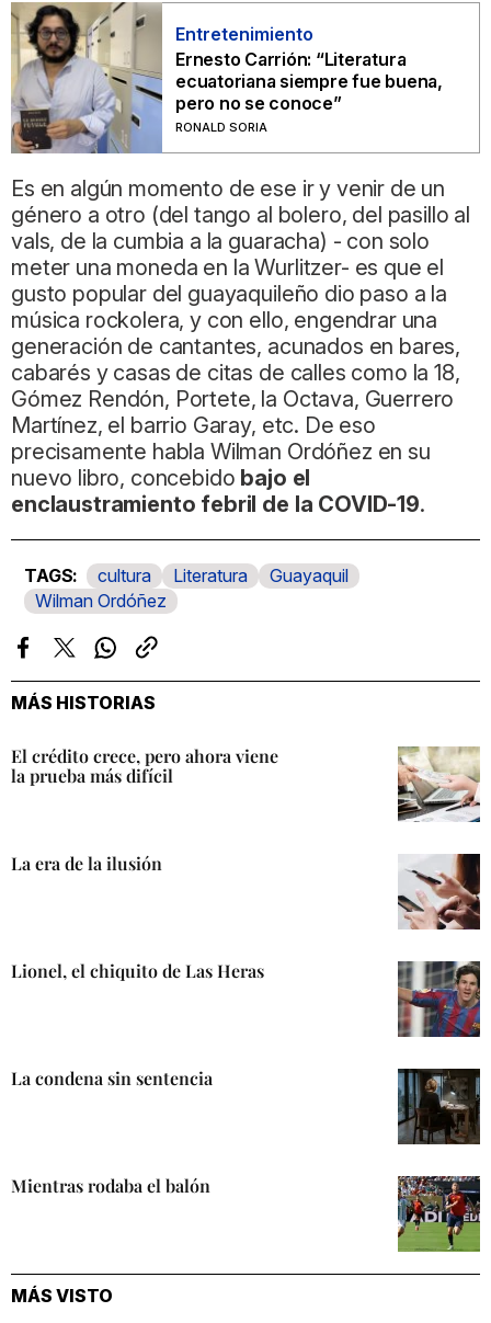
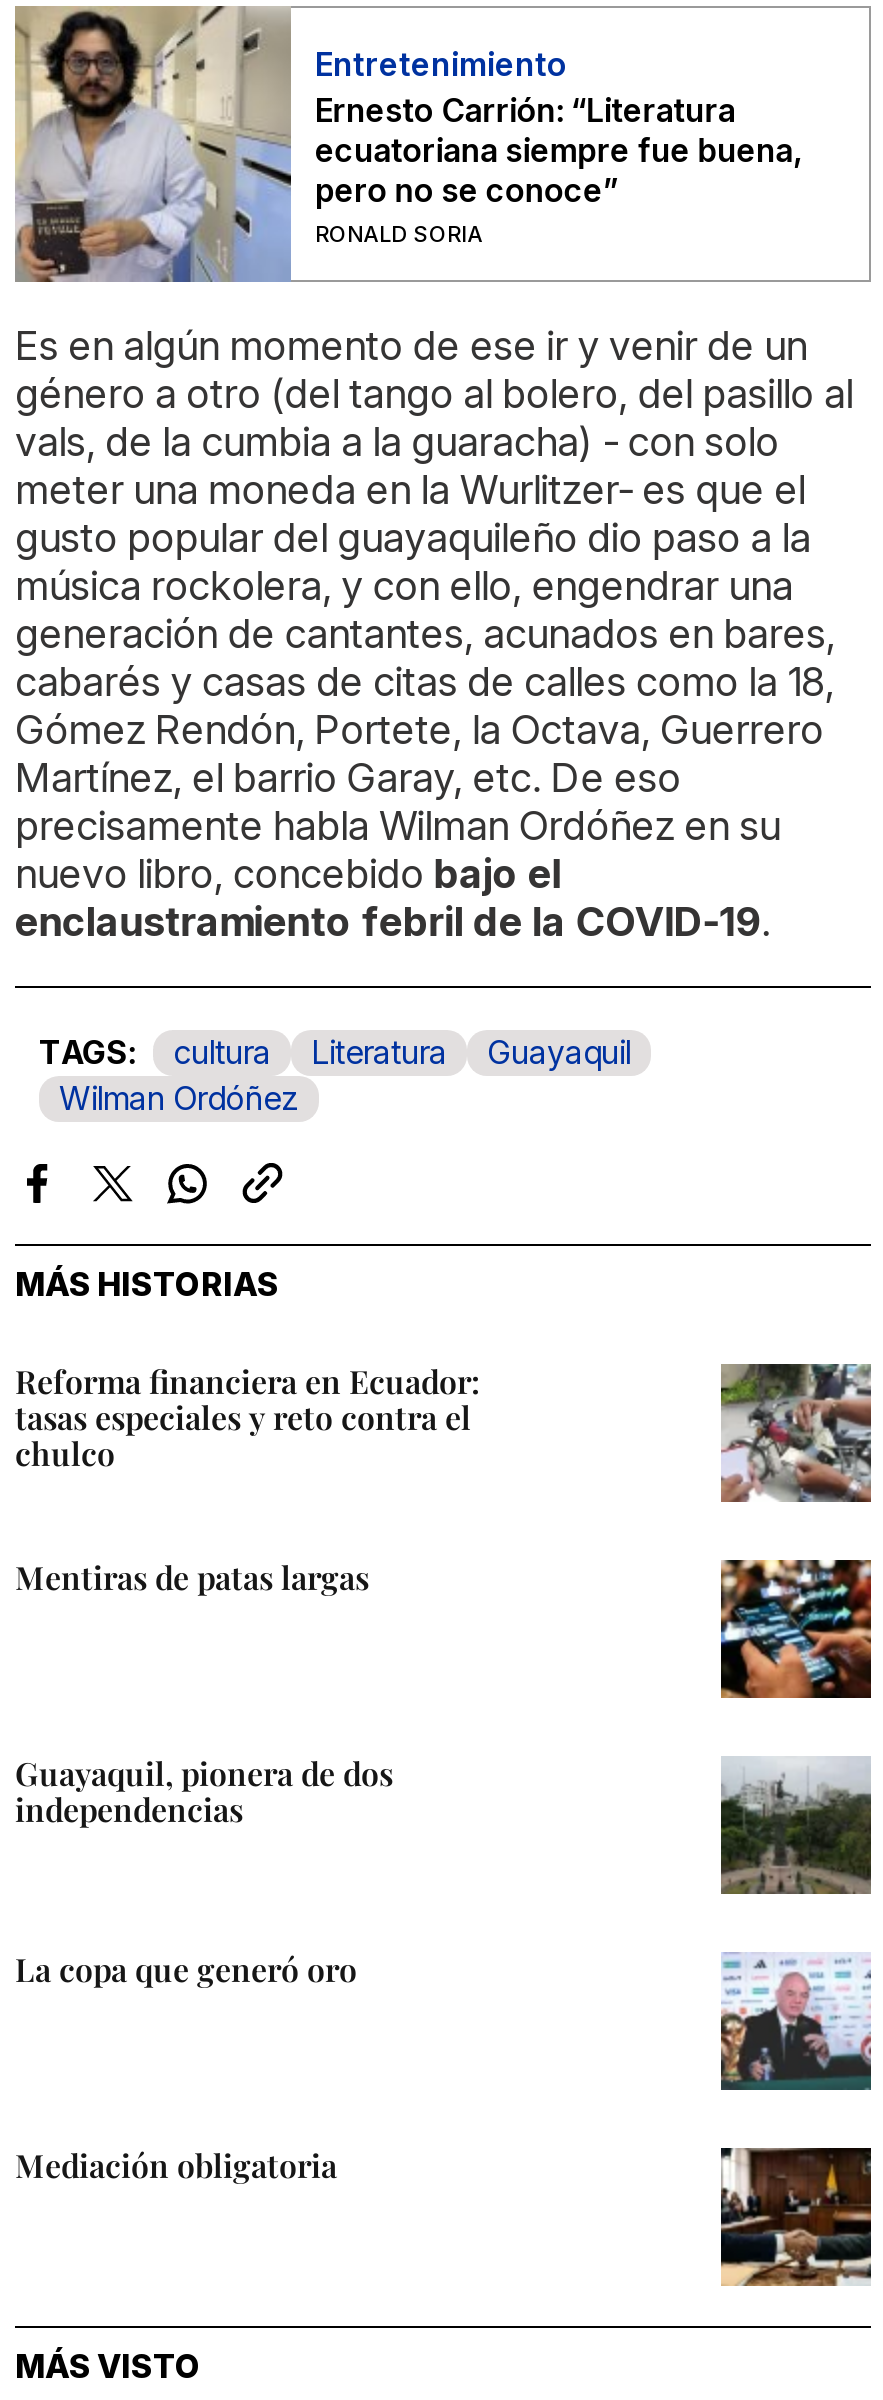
[11,744,278,787] El crédito crece, pero ahora viene | la prueba más difícil -> [15,1360,481,1474] Reforma financiera en Ecuador: | tasas especiales y reto contra el | chulco
[397,746,481,823] [image] -> [719,1362,873,1504] [image]
[11,852,162,875] La era de la ilusión -> [15,1556,369,1598] Mentiras de patas largas
[397,853,481,931] [image] -> [719,1558,873,1700] [image]
[11,959,264,982] Lionel, el chiquito de Las Heras -> [15,1752,393,1830] Guayaquil, pionera de dos | independencias
[397,960,481,1038] [image] -> [719,1756,873,1896] [image]
[11,1067,213,1090] La condena sin sentencia -> [15,1949,357,1991] La copa que generó oro
[397,1068,481,1144] [image] -> [719,1952,873,2090] [image]
[11,1174,210,1197] Mientras rodaba el balón -> [15,2145,337,2187] Mediación obligatoria
[397,1175,481,1253] [image] -> [719,2146,873,2286] [image]

